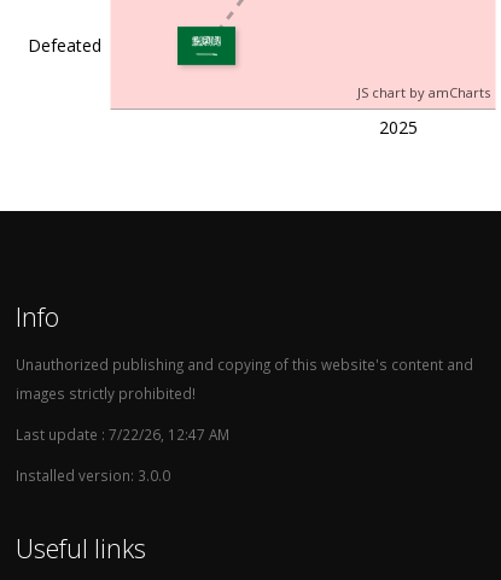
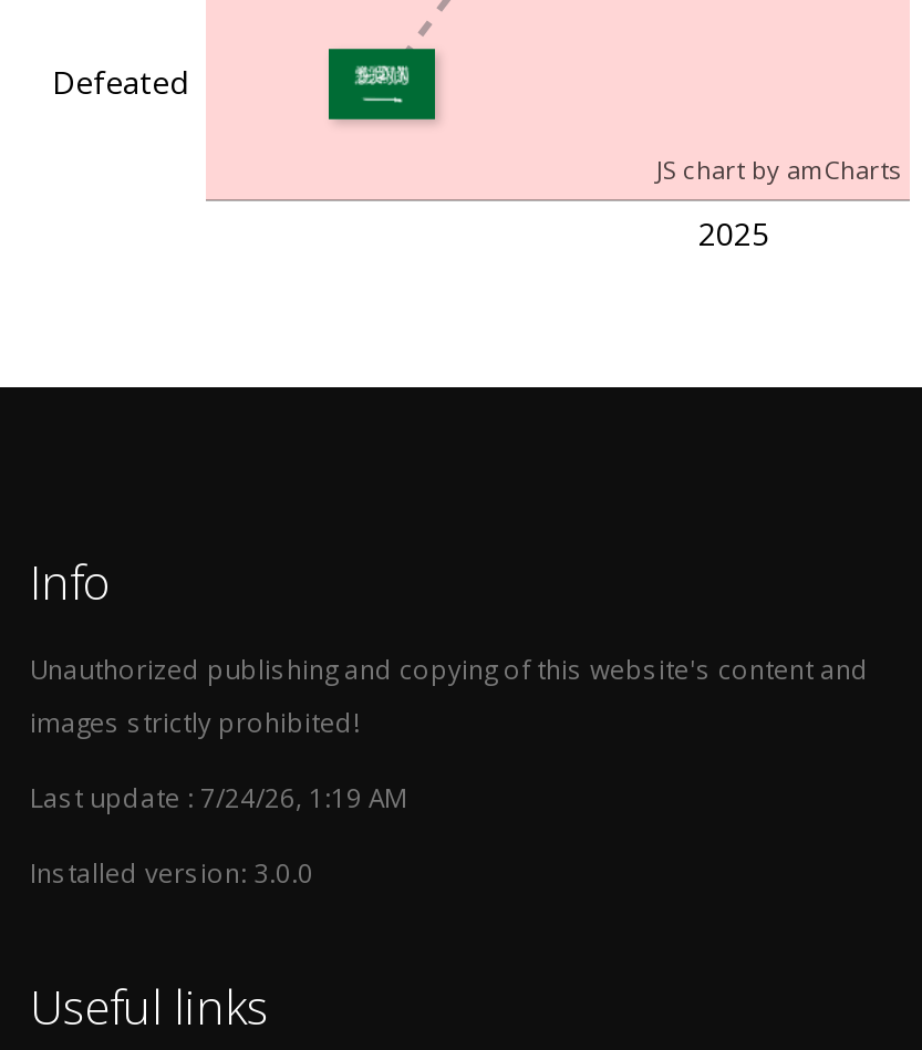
[16,424,229,444] Last update : 7/22/26, 12:47 AM -> [30,779,406,814] Last update : 7/24/26, 1:19 AM

